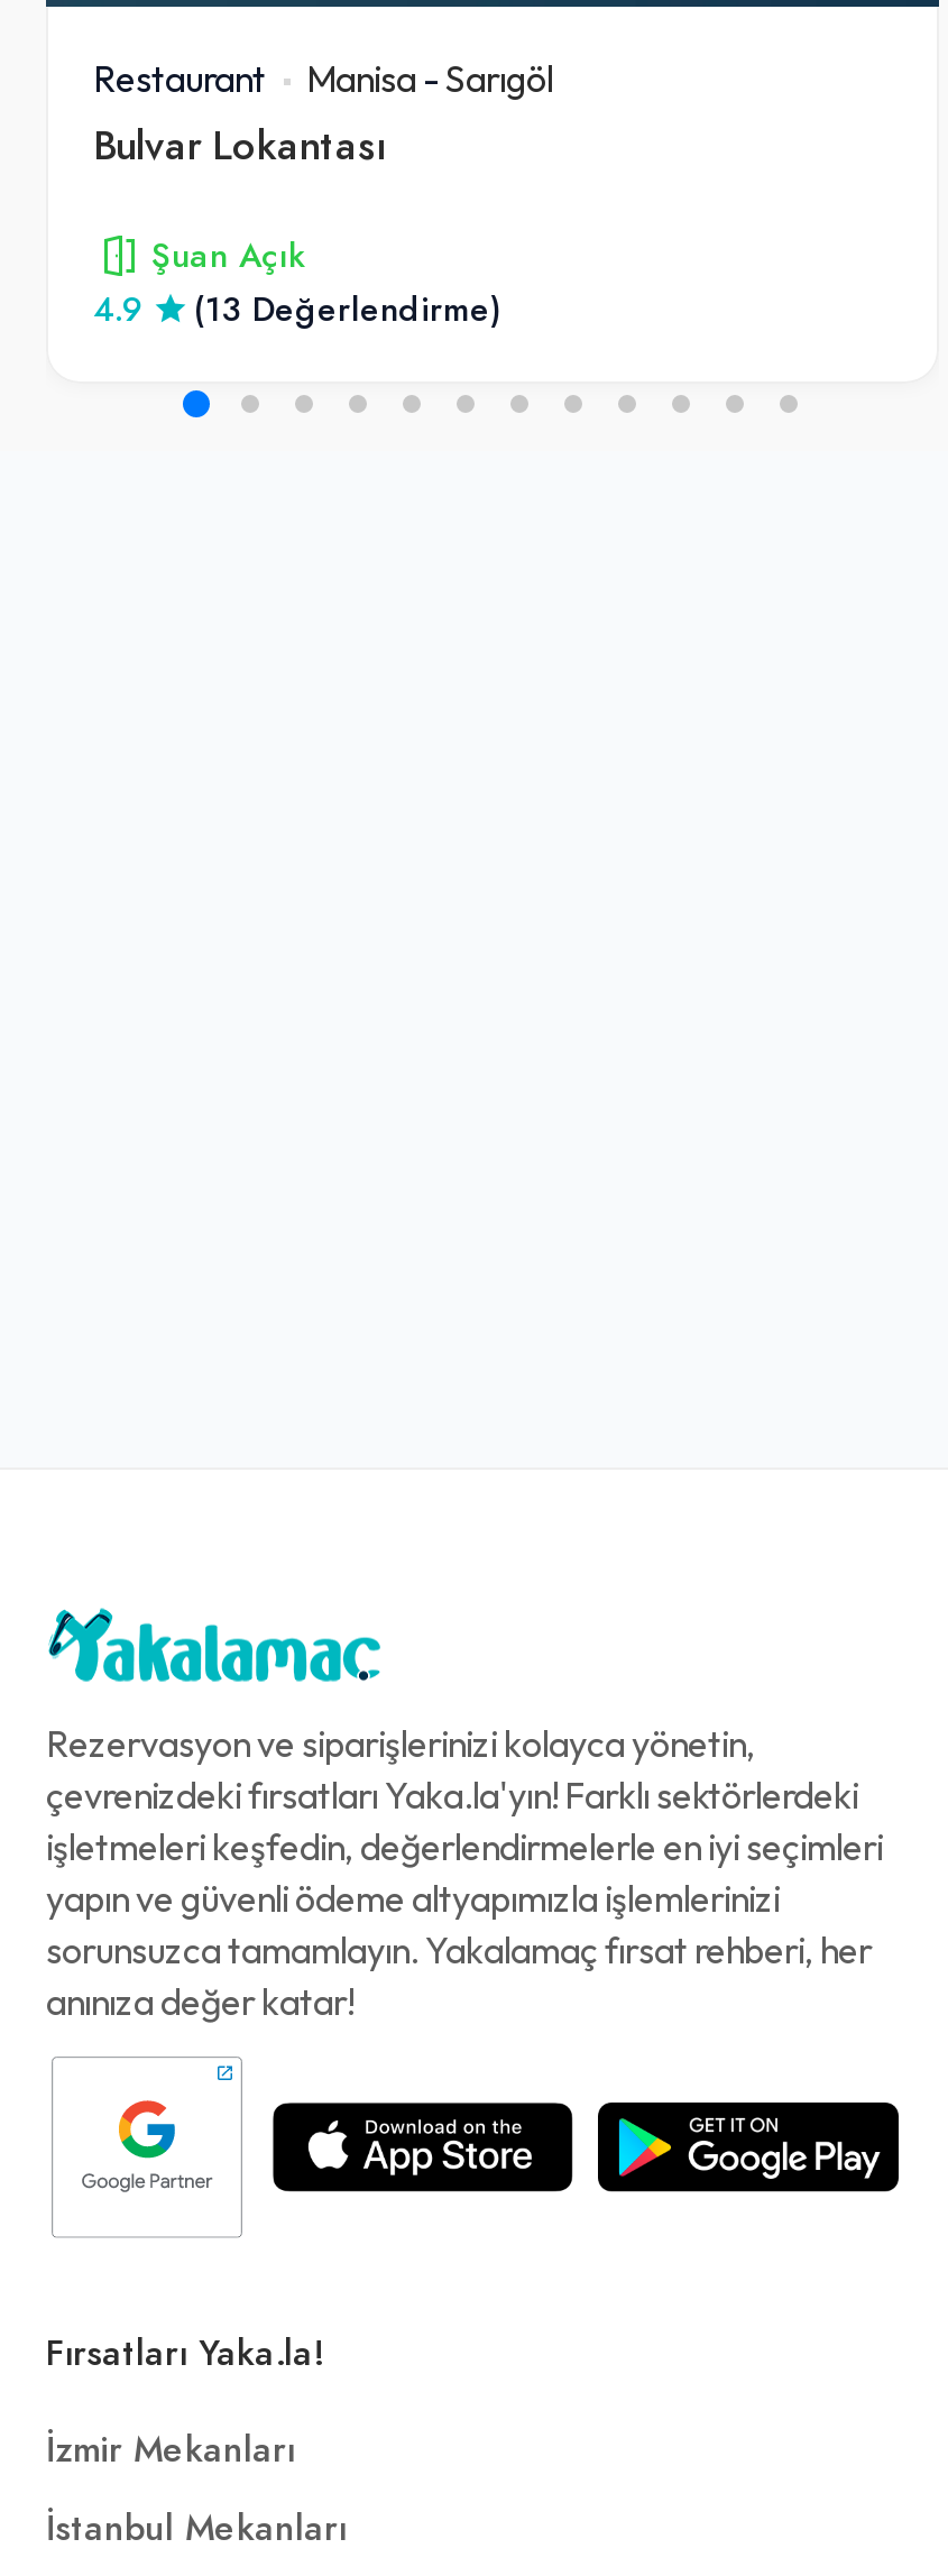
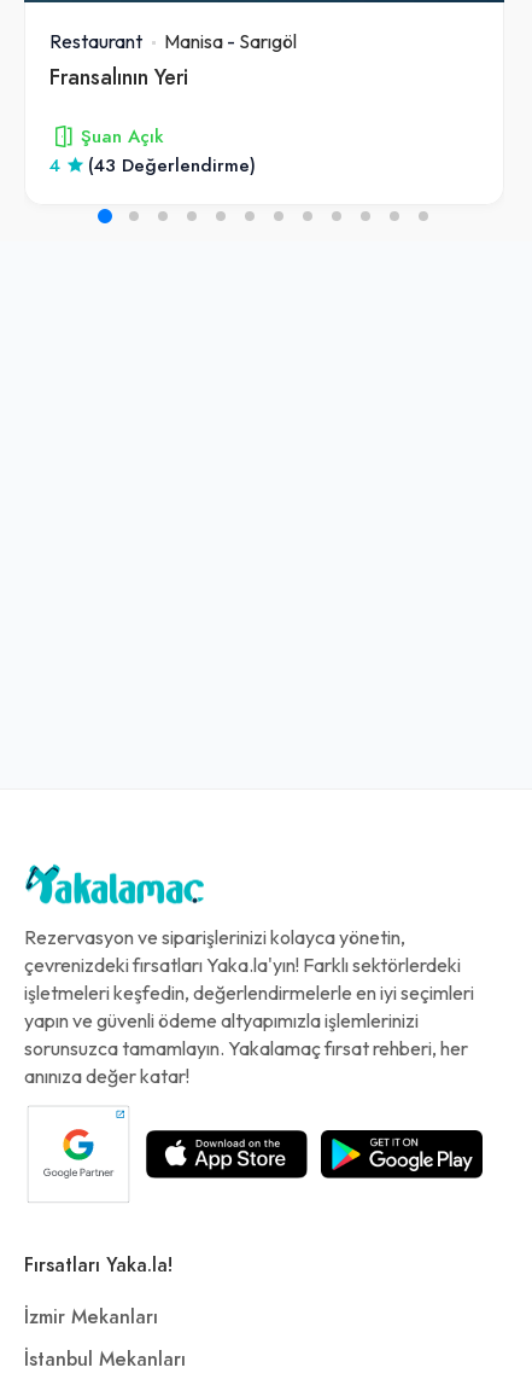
[93,116,385,173] Bulvar Lokantası -> [49,61,188,92] Fransalının Yeri
[93,287,142,332] 4.9 -> [49,153,60,177] 4
[194,287,501,332] (13 Değerlendirme) -> [88,153,256,177] (43 Değerlendirme)

